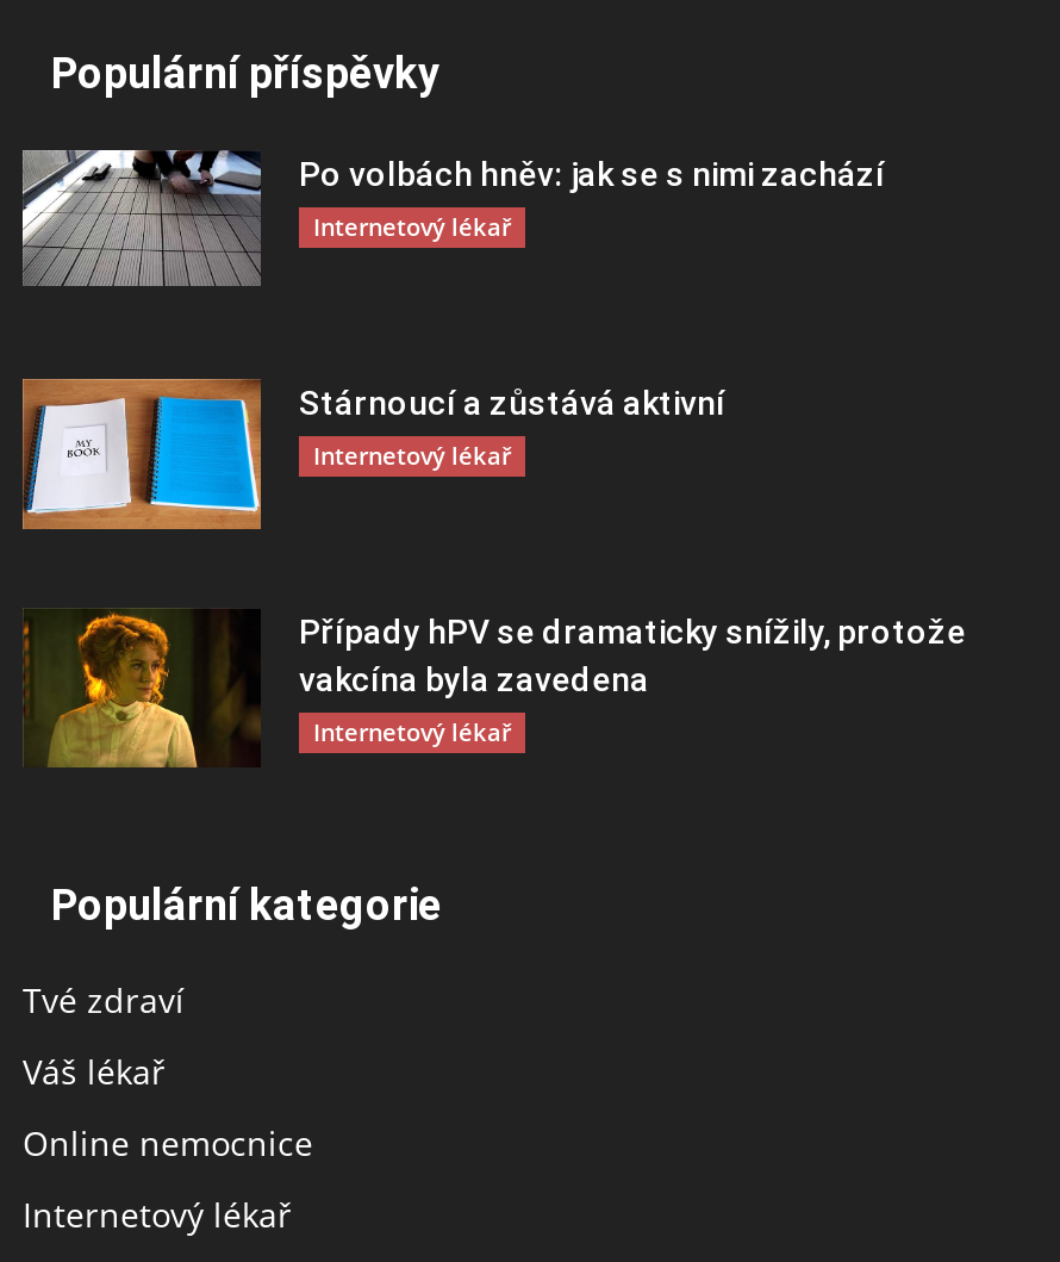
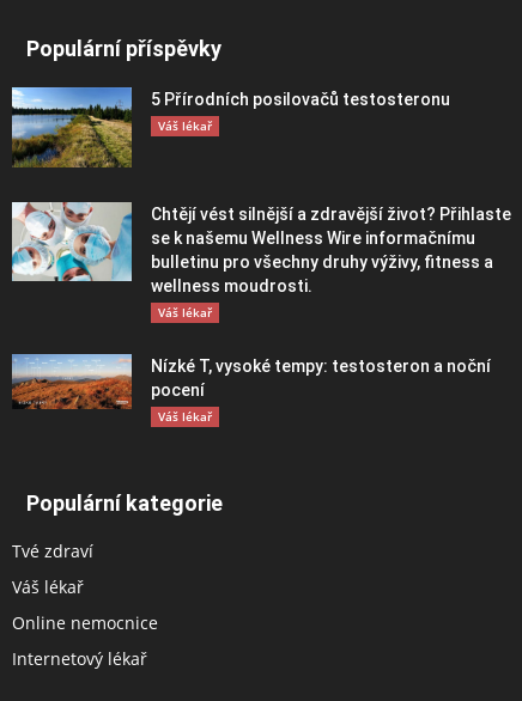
[20,148,885,288] [image] | Po volbách hněv: jak se s nimi zachází | Internetový lékař -> [11,86,450,169] [image] | 5 Přírodních posilovačů testosteronu | Váš lékař
[20,377,725,531] [image] | Stárnoucí a zůstává aktivní | Internetový lékař -> [11,201,511,321] [image] | Chtějí vést silnější a zdravější život? Přihlaste | se k našemu Wellness Wire informačnímu | bulletinu pro všechny druhy výživy, fitness a | wellness moudrosti. | Váš lékař
[23,610,966,770] [image] | Případy hPV se dramaticky snížily, protože | vakcína byla zavedena | Internetový lékař -> [11,353,491,425] [image] | Nízké T, vysoké tempy: testosteron a noční | pocení | Váš lékař

